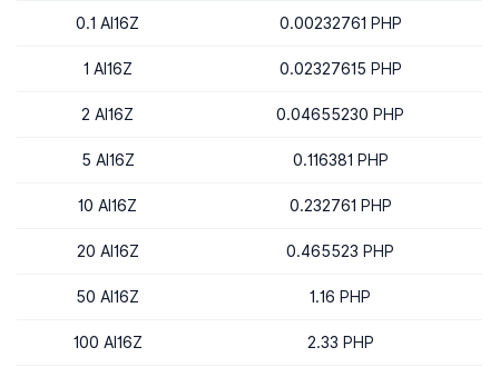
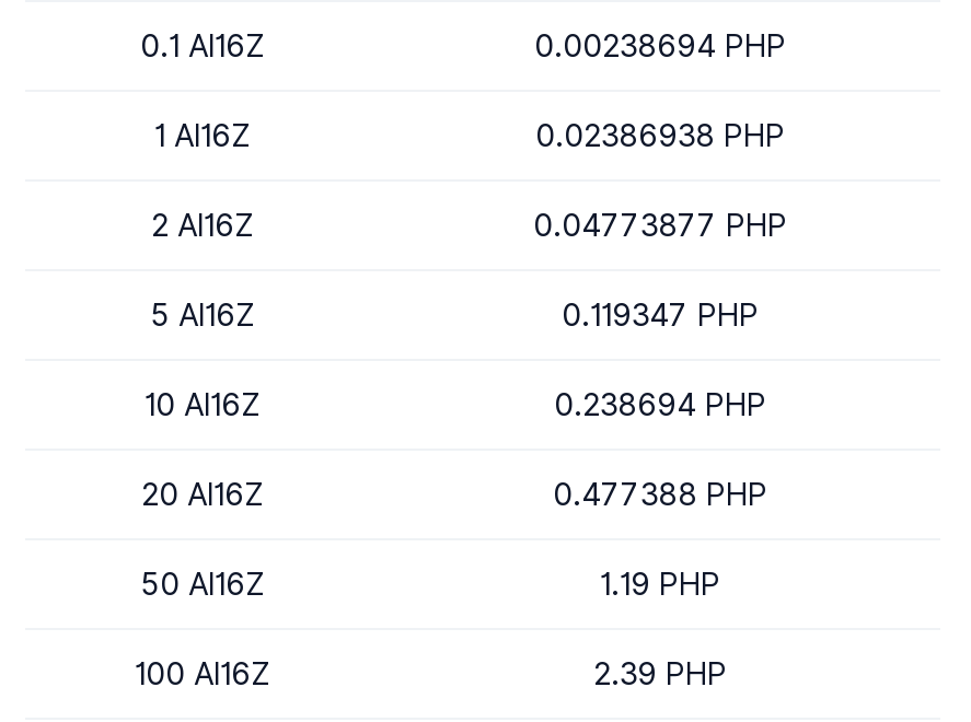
[279,13,401,32] 0.00232761 PHP -> [534,26,786,63] 0.00238694 PHP
[279,59,401,78] 0.02327615 PHP -> [535,116,785,153] 0.02386938 PHP
[276,105,404,123] 0.04655230 PHP -> [533,206,787,243] 0.04773877 PHP
[292,150,388,169] 0.116381 PHP -> [562,295,759,333] 0.119347 PHP
[289,196,391,215] 0.232761 PHP -> [554,385,766,422] 0.238694 PHP
[286,241,394,260] 0.465523 PHP -> [553,475,767,512] 0.477388 PHP
[310,287,371,306] 1.16 PHP -> [600,564,720,602] 1.19 PHP
[307,333,374,351] 2.33 PHP -> [593,654,727,691] 2.39 PHP

